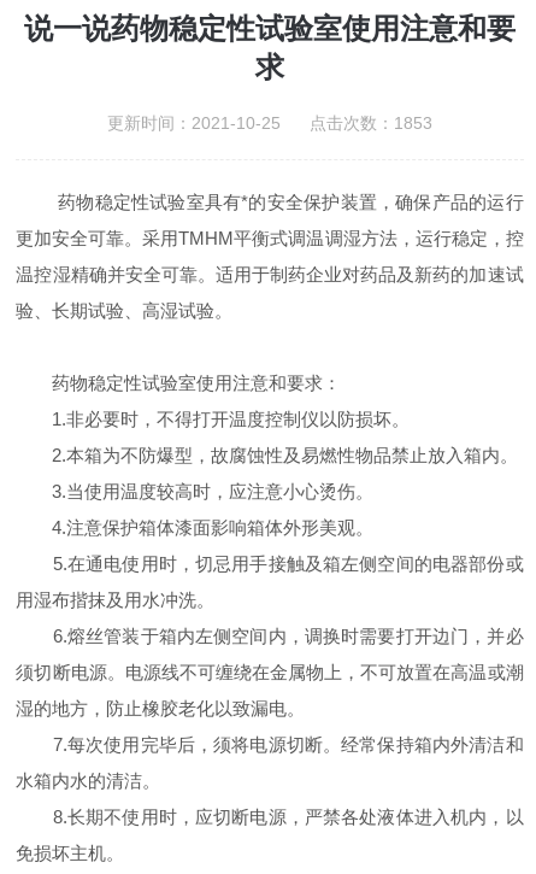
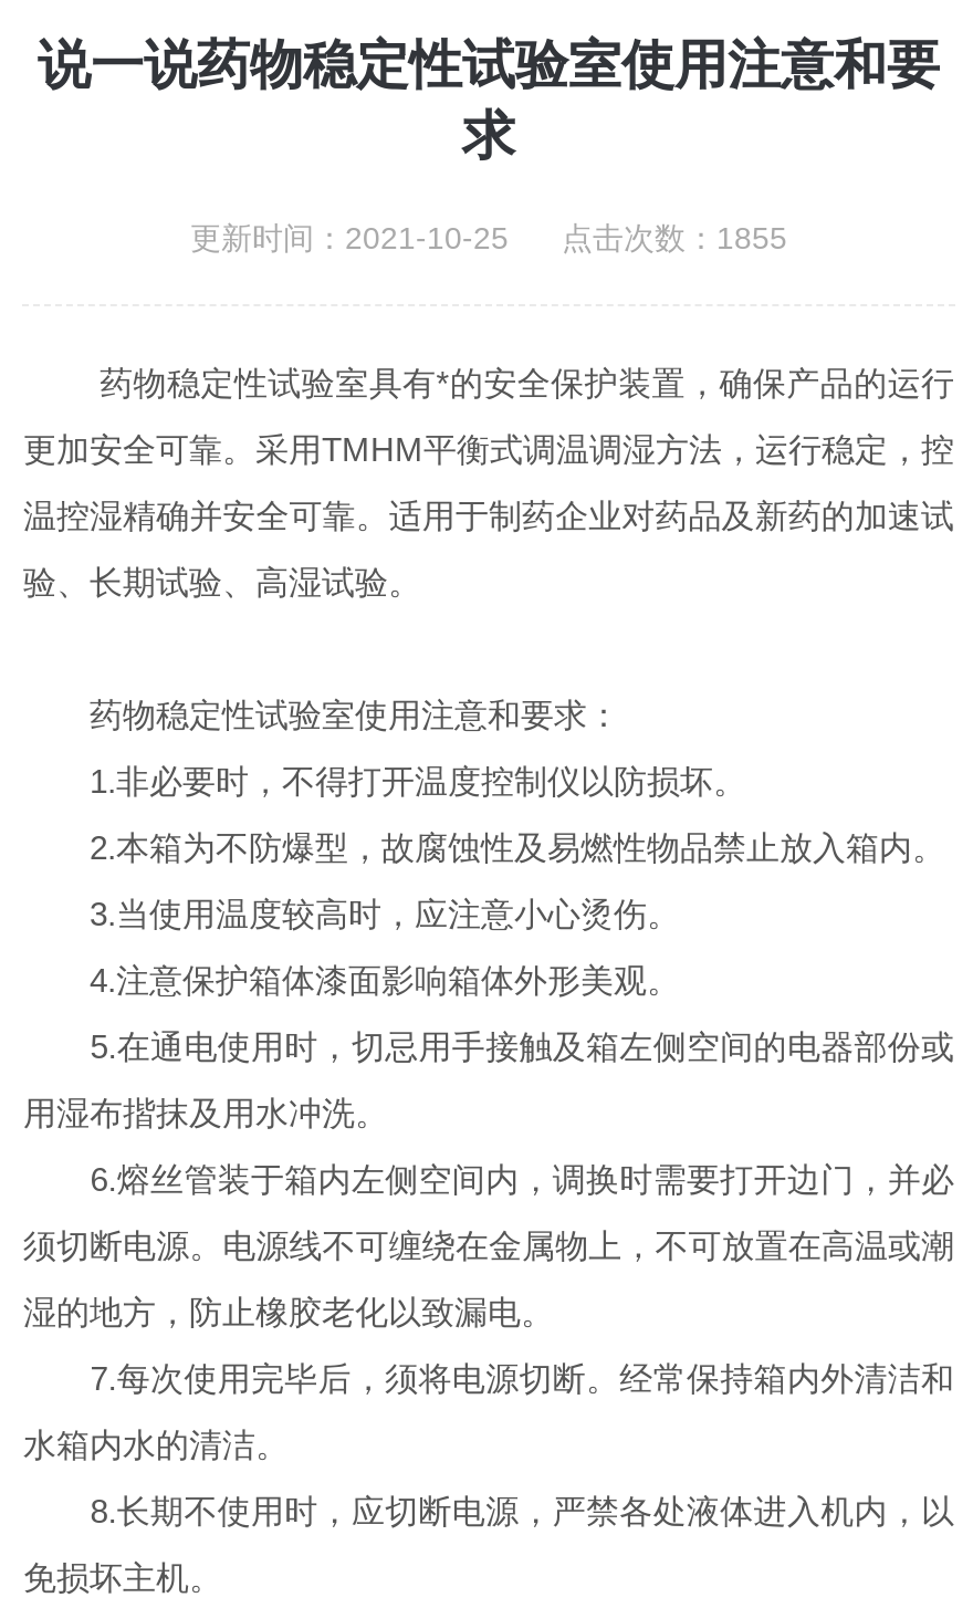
[107,113,432,133] 更新时间：2021-10-25 点击次数：1853 -> [190,220,787,255] 更新时间：2021-10-25 点击次数：1855

